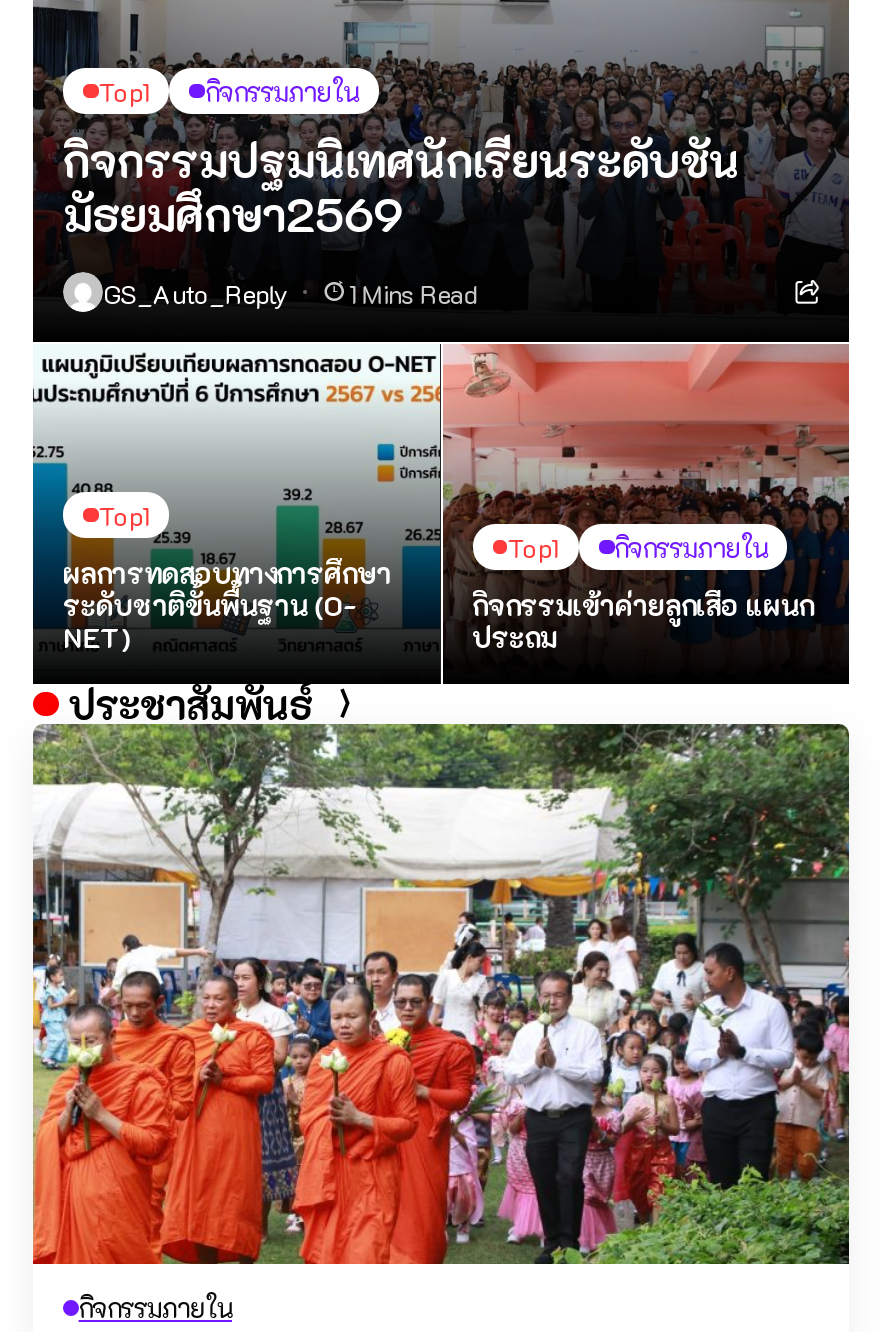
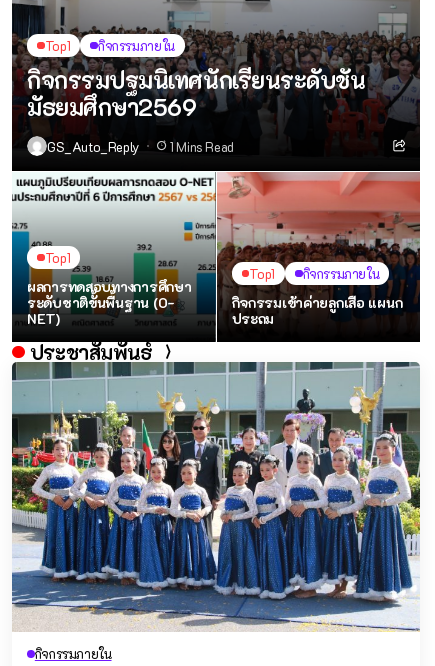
[31,722,851,1266] [image] -> [11,361,421,632] [image]

